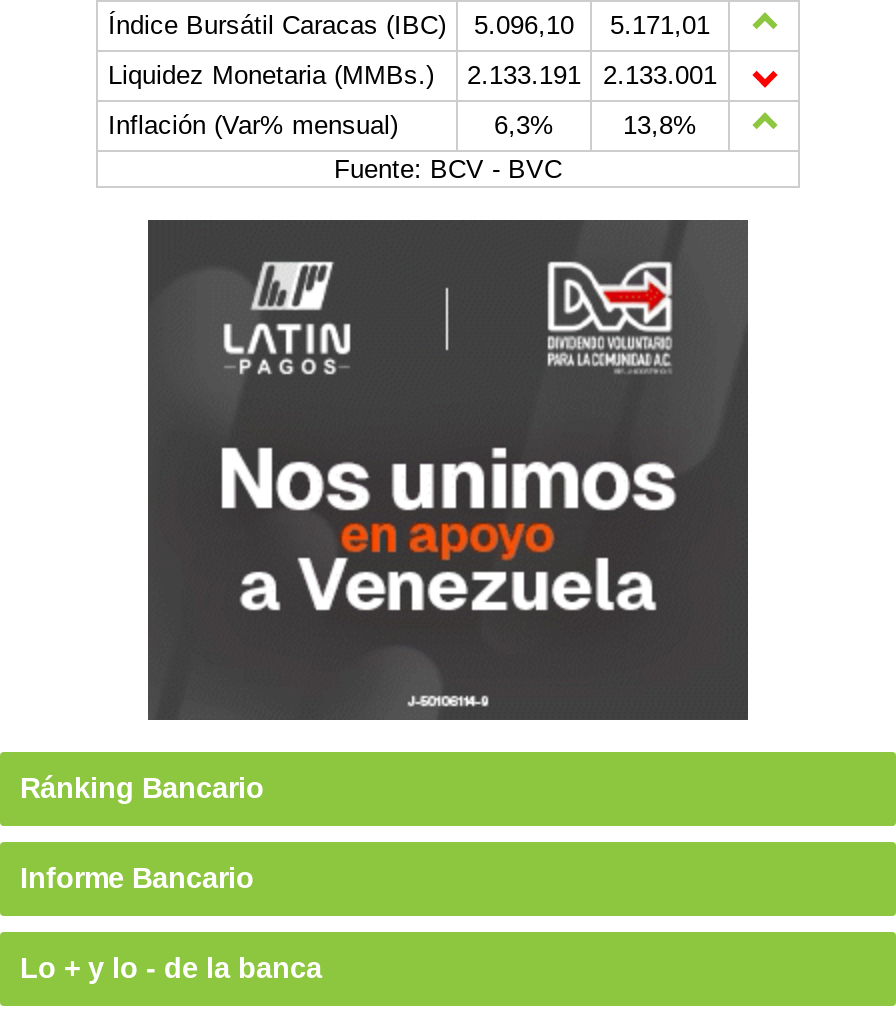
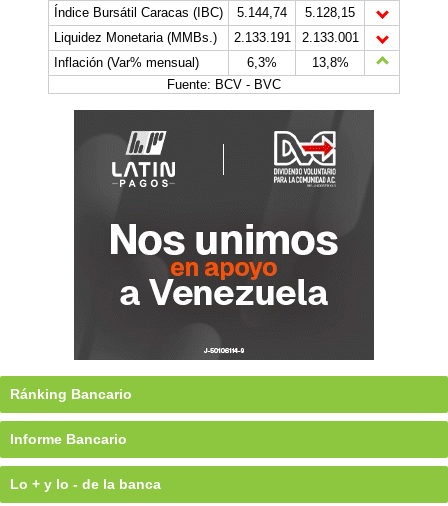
[474,10,574,40] 5.096,10 -> [237,5,287,20] 5.144,74
[610,10,710,40] 5.171,01 -> [305,5,355,20] 5.128,15

